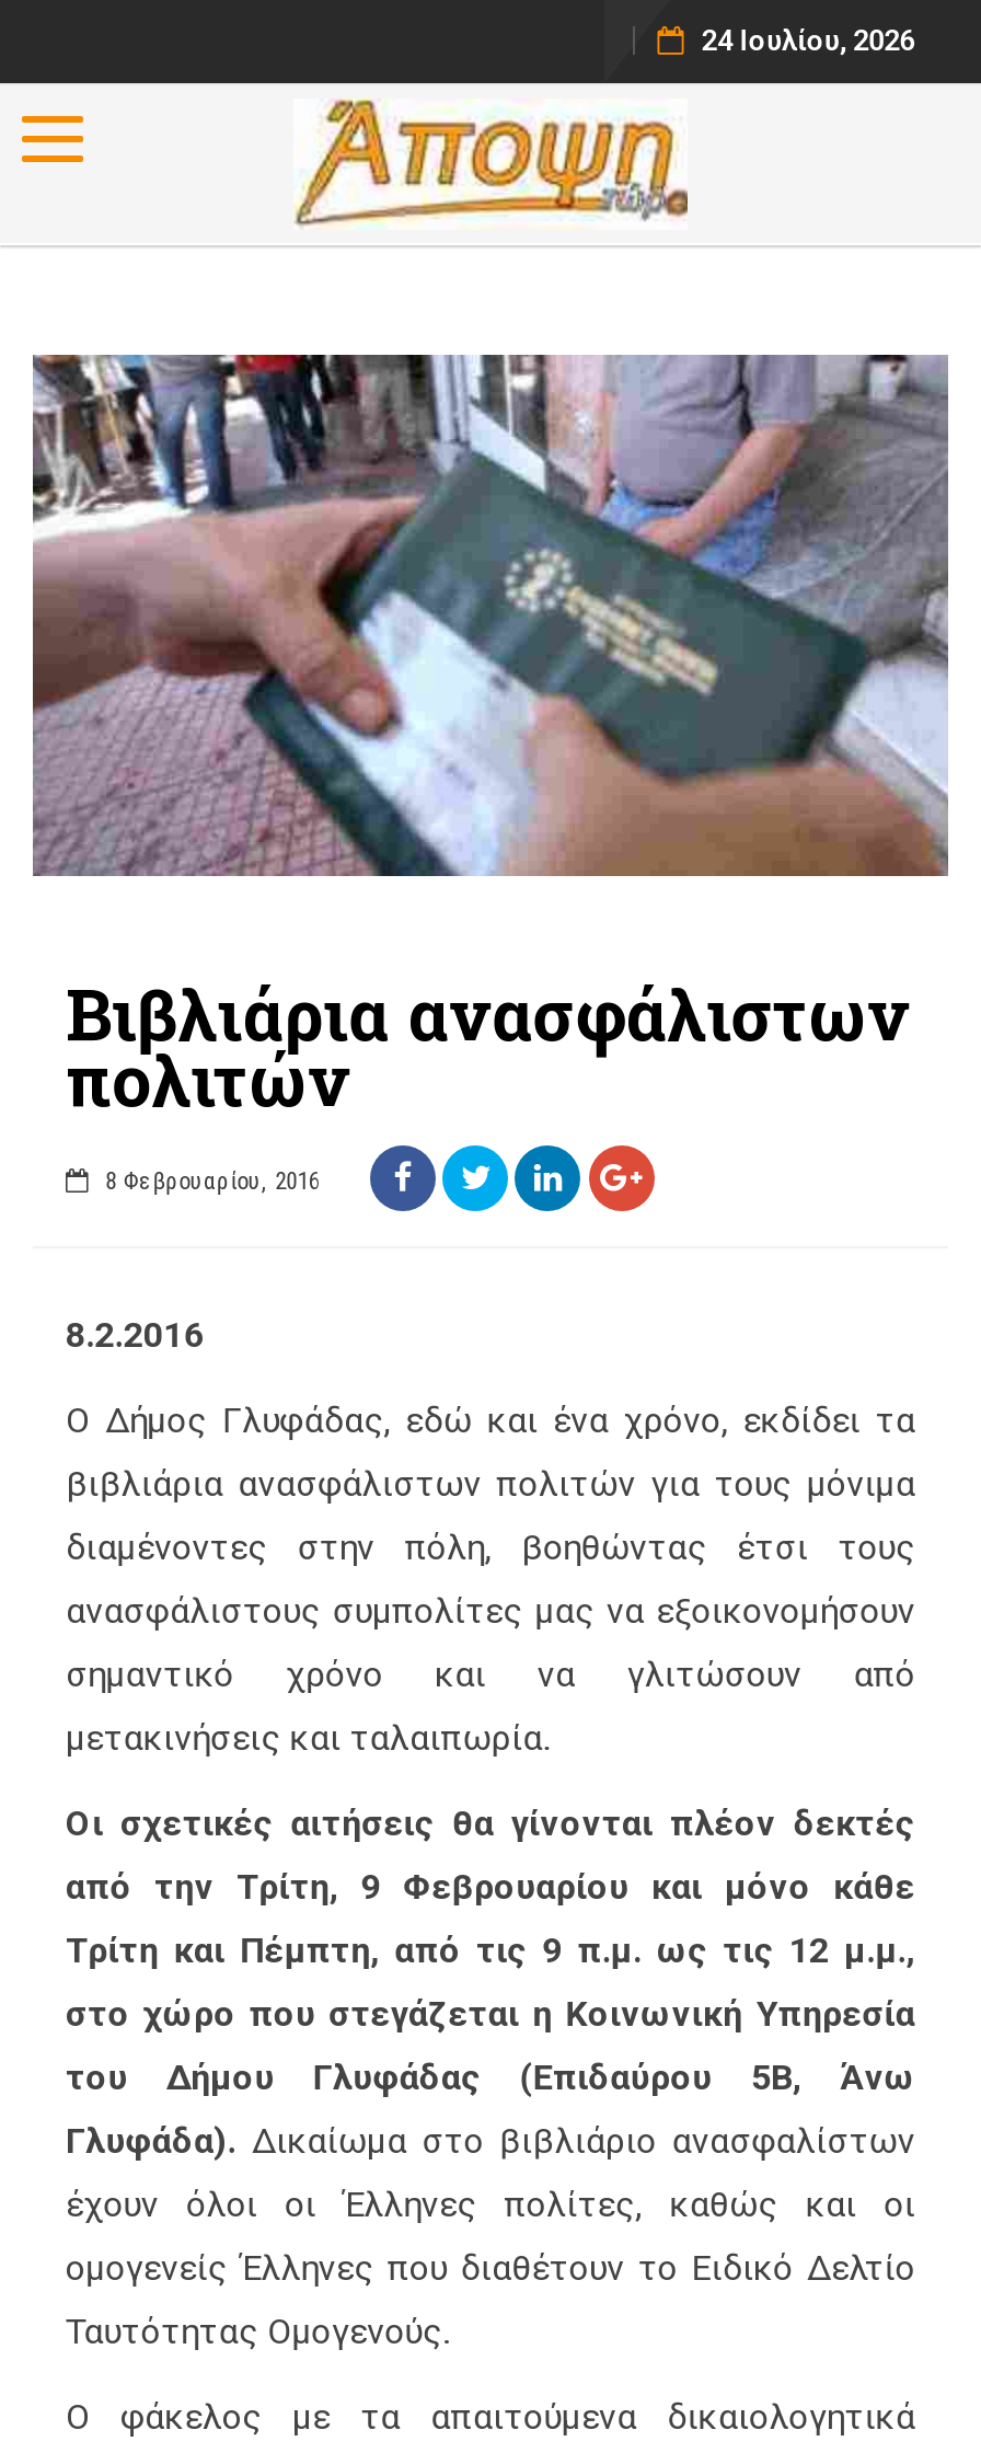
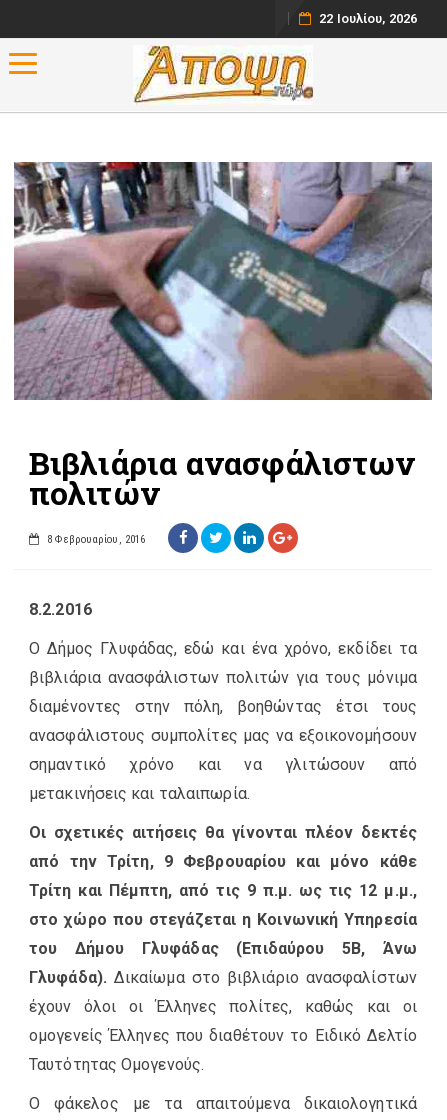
[702,24,915,57] 24 Ιουλίου, 2026 -> [319,11,417,26] 22 Ιουλίου, 2026

